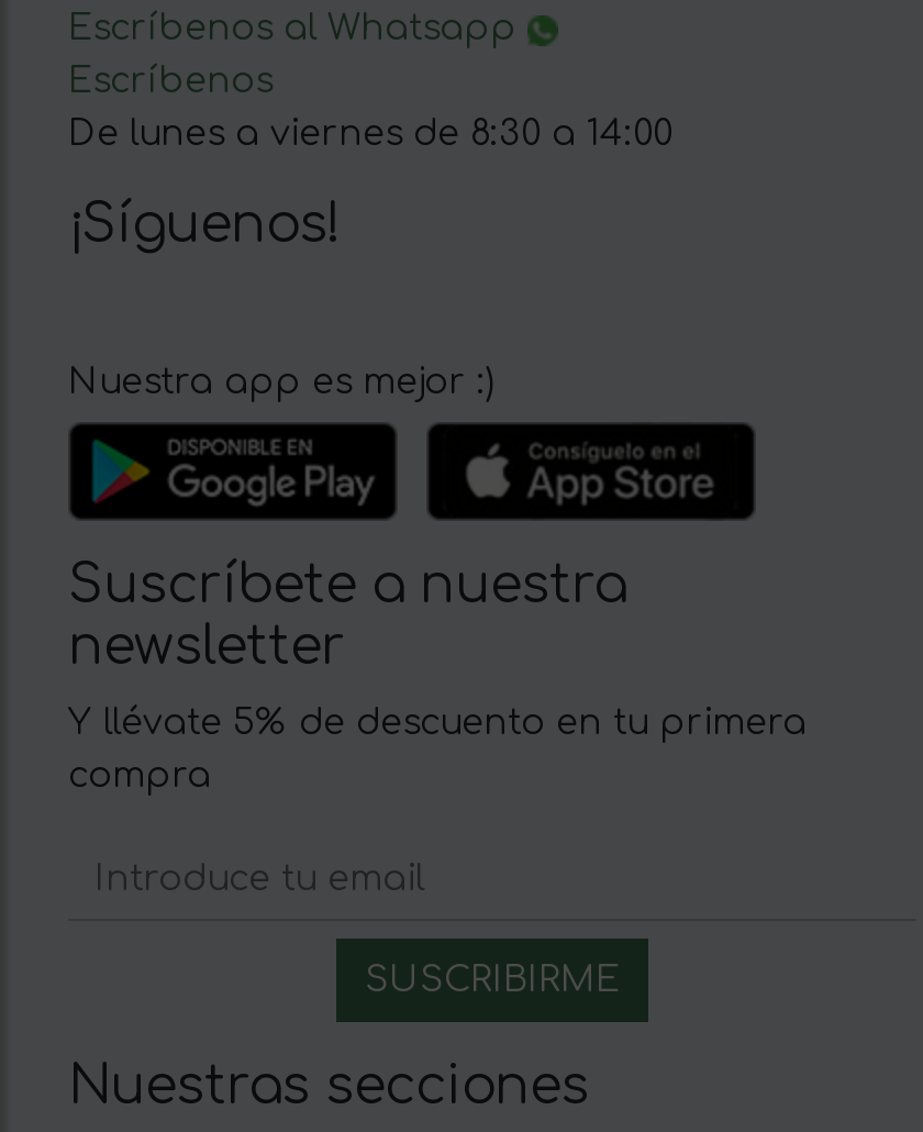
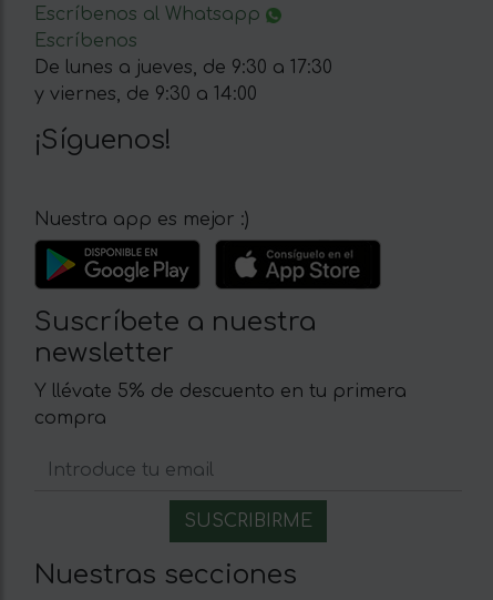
[68,115,672,155] De lunes a viernes de 8:30 a 14:00 -> [34,58,332,105] De lunes a jueves, de 9:30 a 17:30 | y viernes, de 9:30 a 14:00

